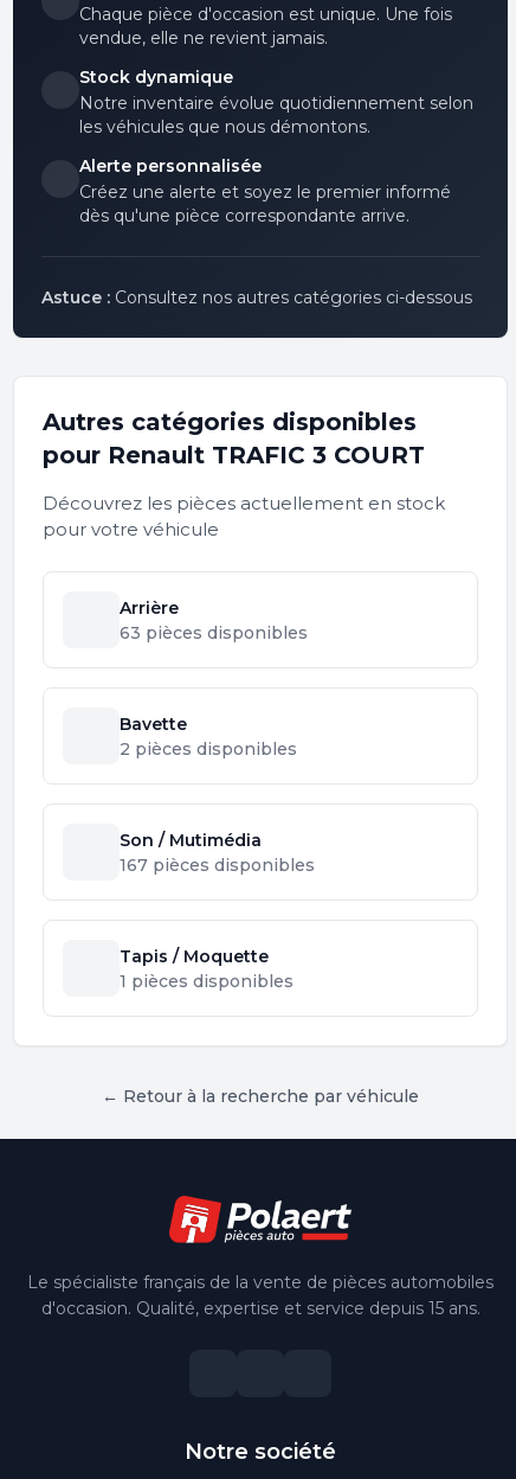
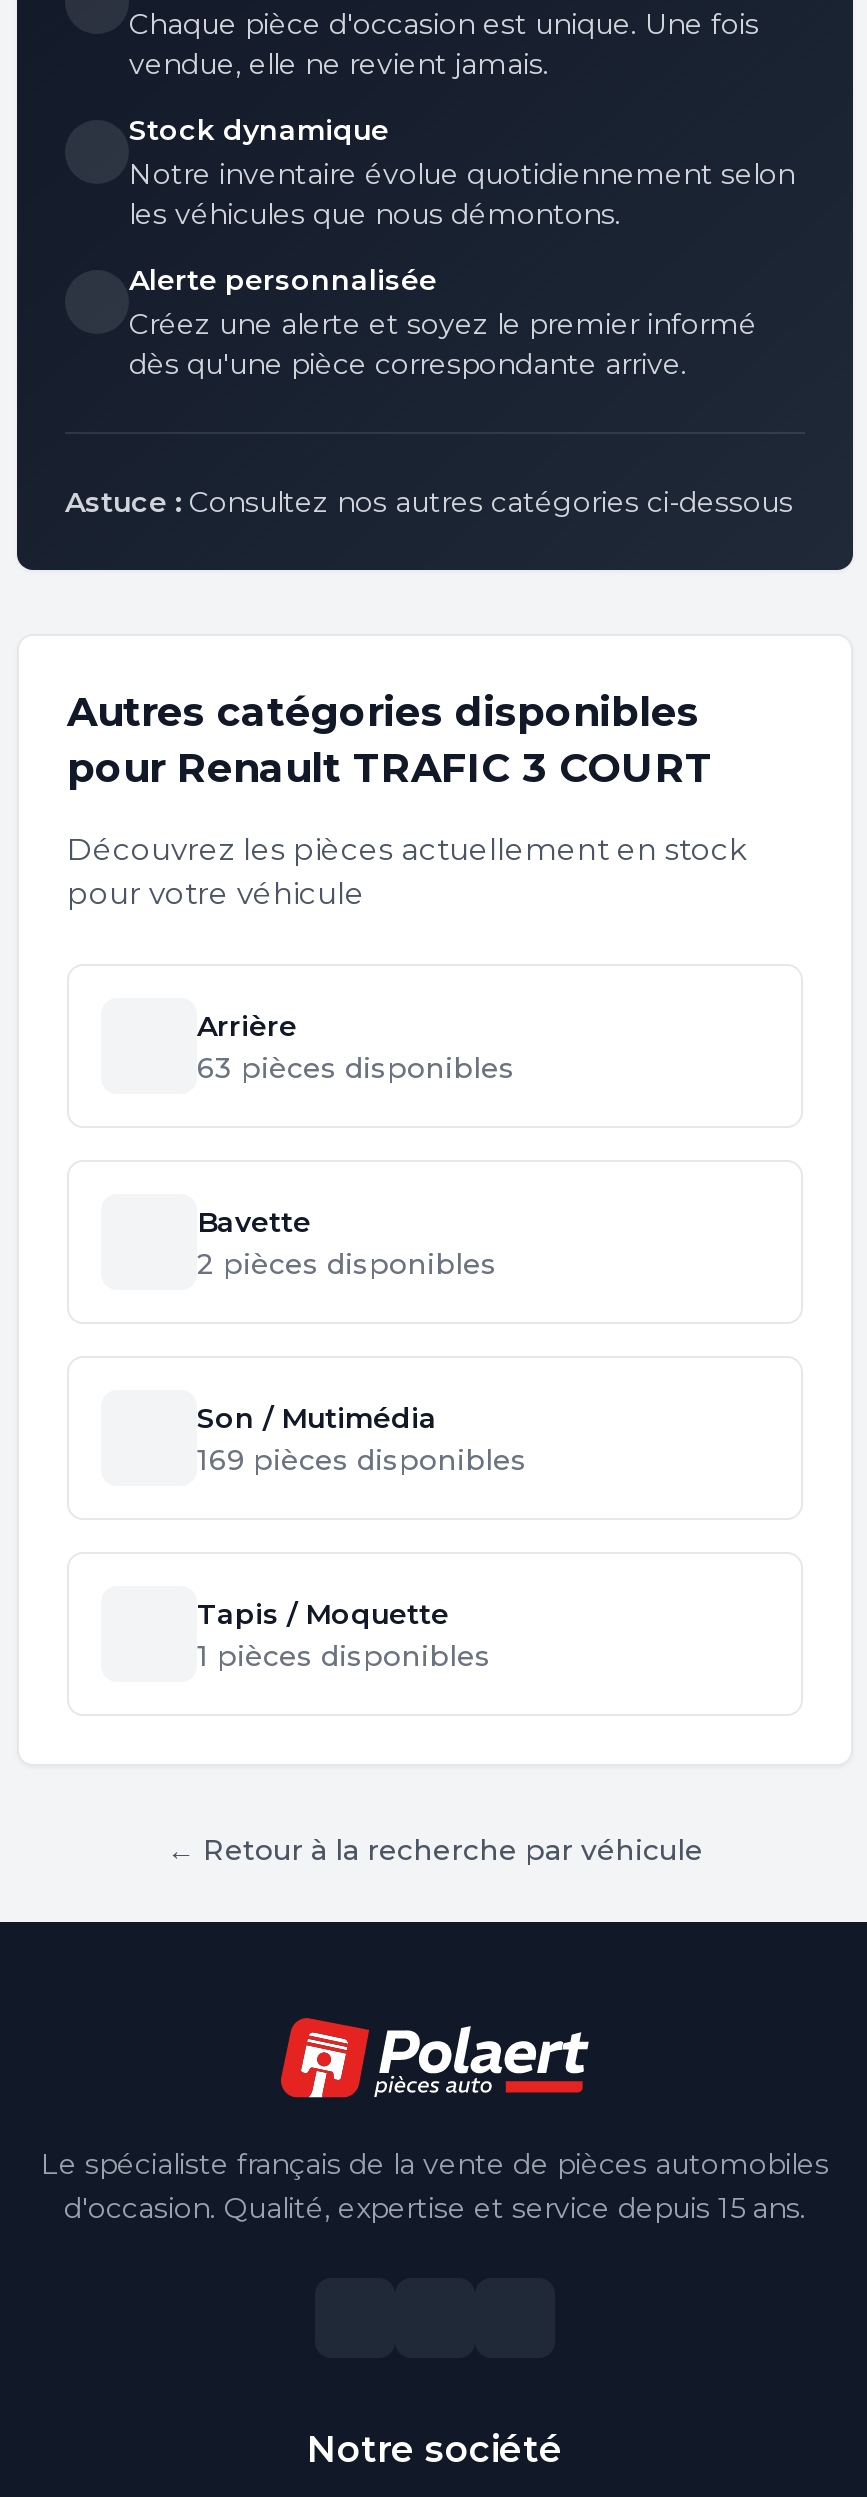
[120,854,315,875] 167 pièces disponibles -> [197,1441,527,1477] 169 pièces disponibles

